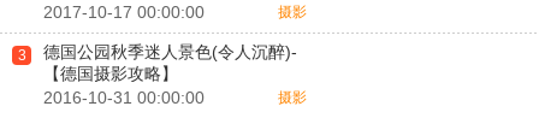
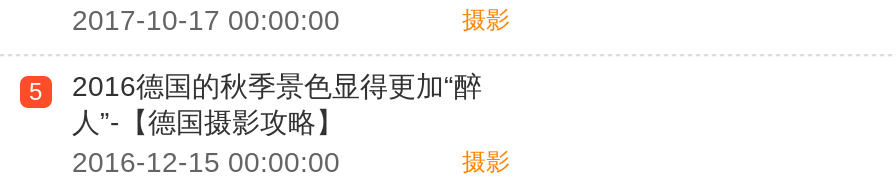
[17,42,297,107] 3 | 德国公园秋季迷人景色(令人沉醉)- | 【德国摄影攻略】 | 2016-10-31 00:00:00 -> [29,70,482,178] 5 | 2016德国的秋季景色显得更加“醉 | 人”-【德国摄影攻略】 | 2016-12-15 00:00:00

